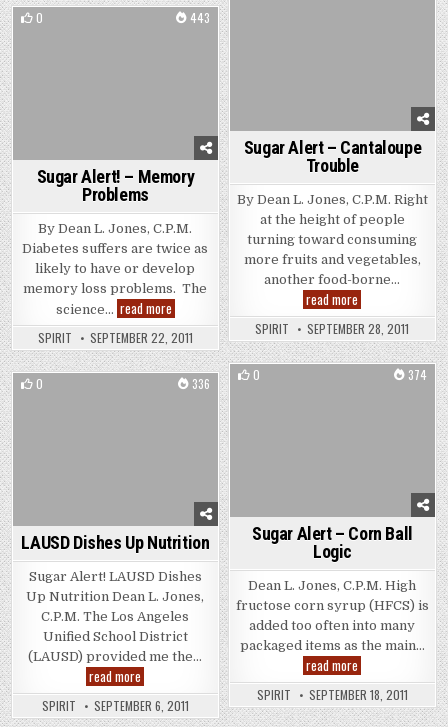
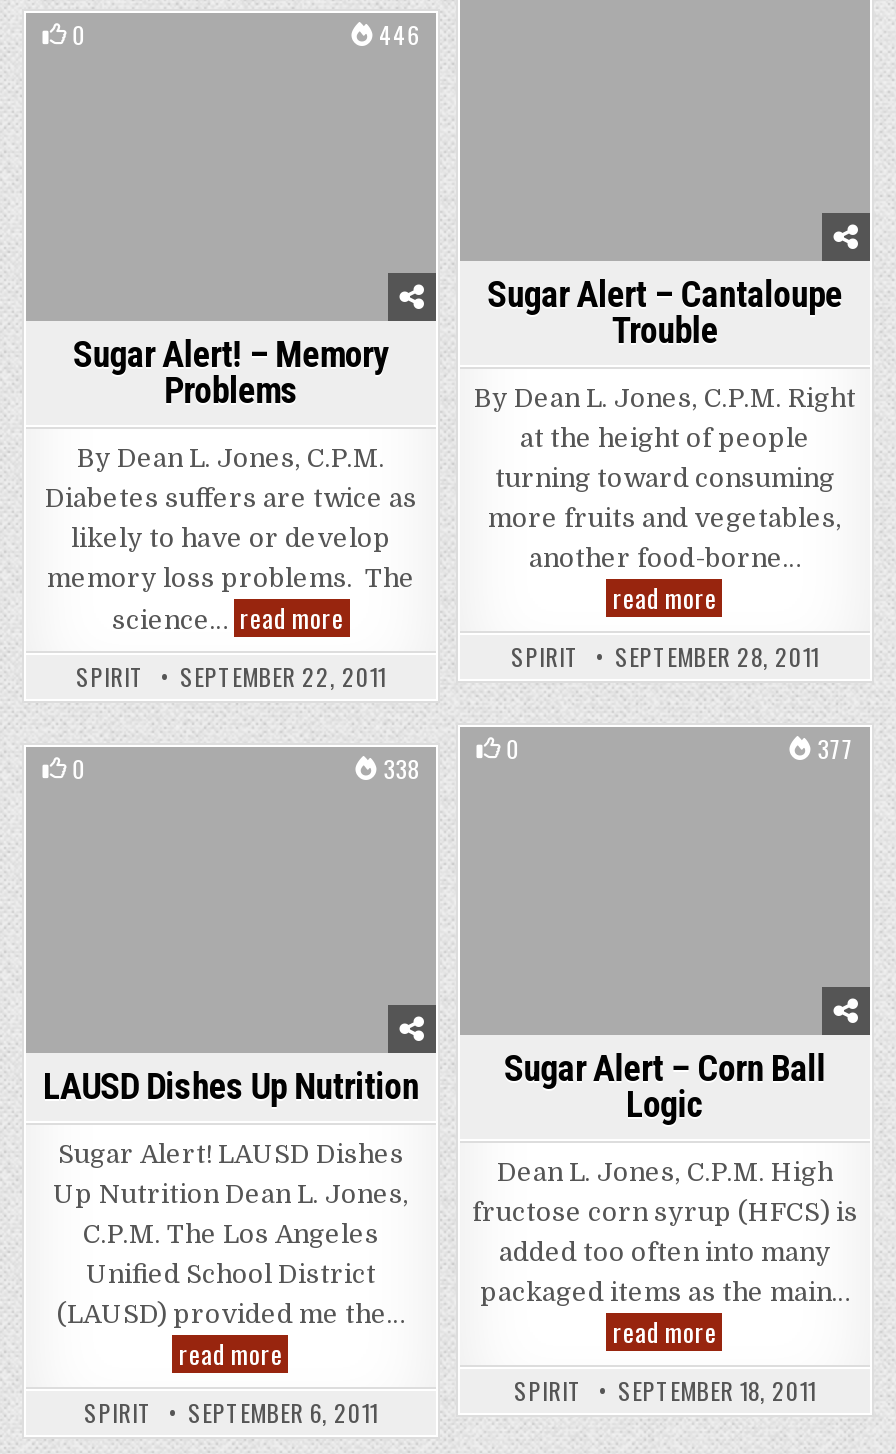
[190,9,210,26] 443 -> [379,17,419,51] 446
[408,366,427,383] 374 -> [818,732,854,766] 377
[192,375,210,392] 336 -> [383,750,419,784] 338

